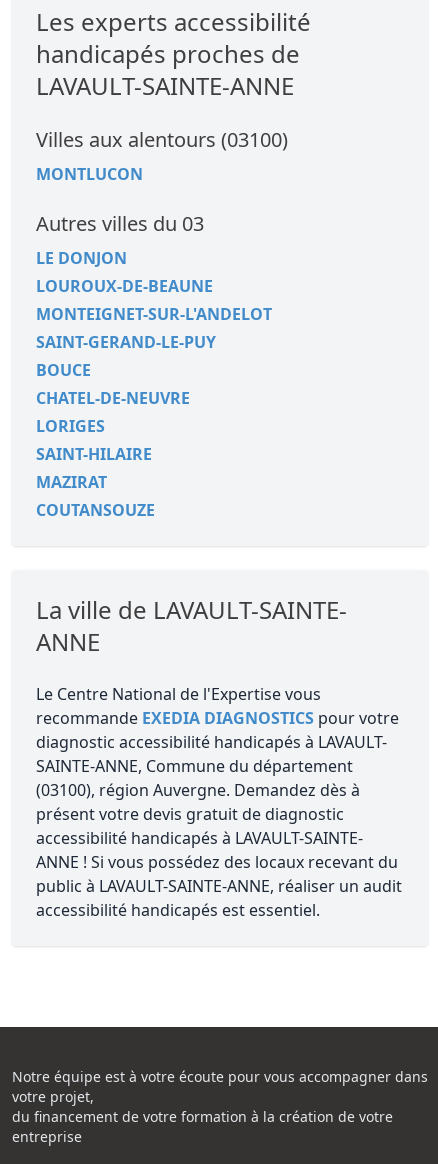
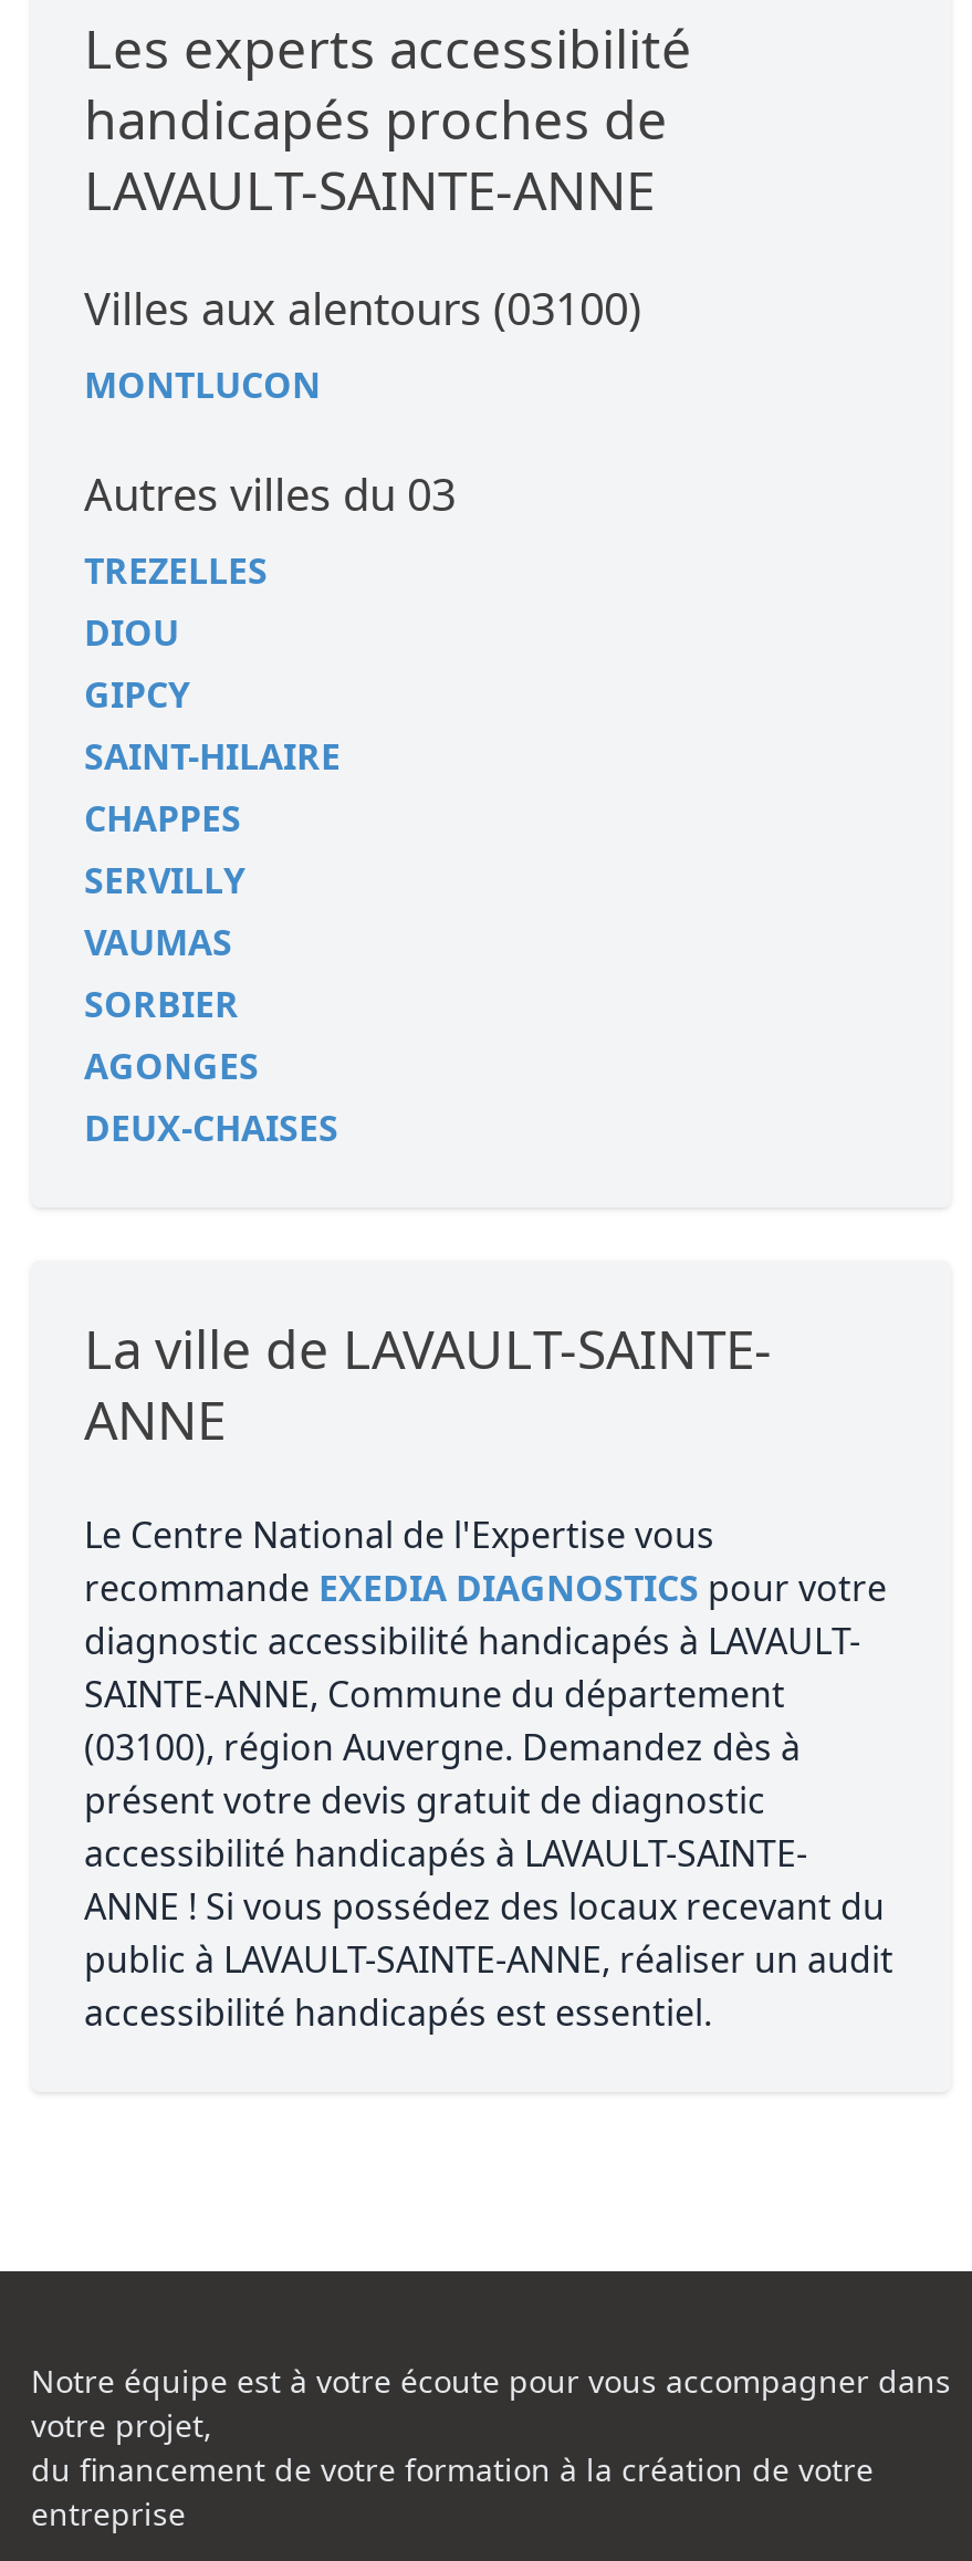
[36,247,272,437] LE DONJON | LOUROUX-DE-BEAUNE | MONTEIGNET-SUR-L'ANDELOT | SAINT-GERAND-LE-PUY | BOUCE | CHATEL-DE-NEUVRE | LORIGES -> [84,546,268,719] TREZELLES | DIOU | GIPCY
moved [36,443,152,465] -> [84,732,341,781]: SAINT-HILAIRE
[36,471,155,521] MAZIRAT | COUTANSOUZE -> [84,794,338,1152] CHAPPES | SERVILLY | VAUMAS | SORBIER | AGONGES | DEUX-CHAISES

